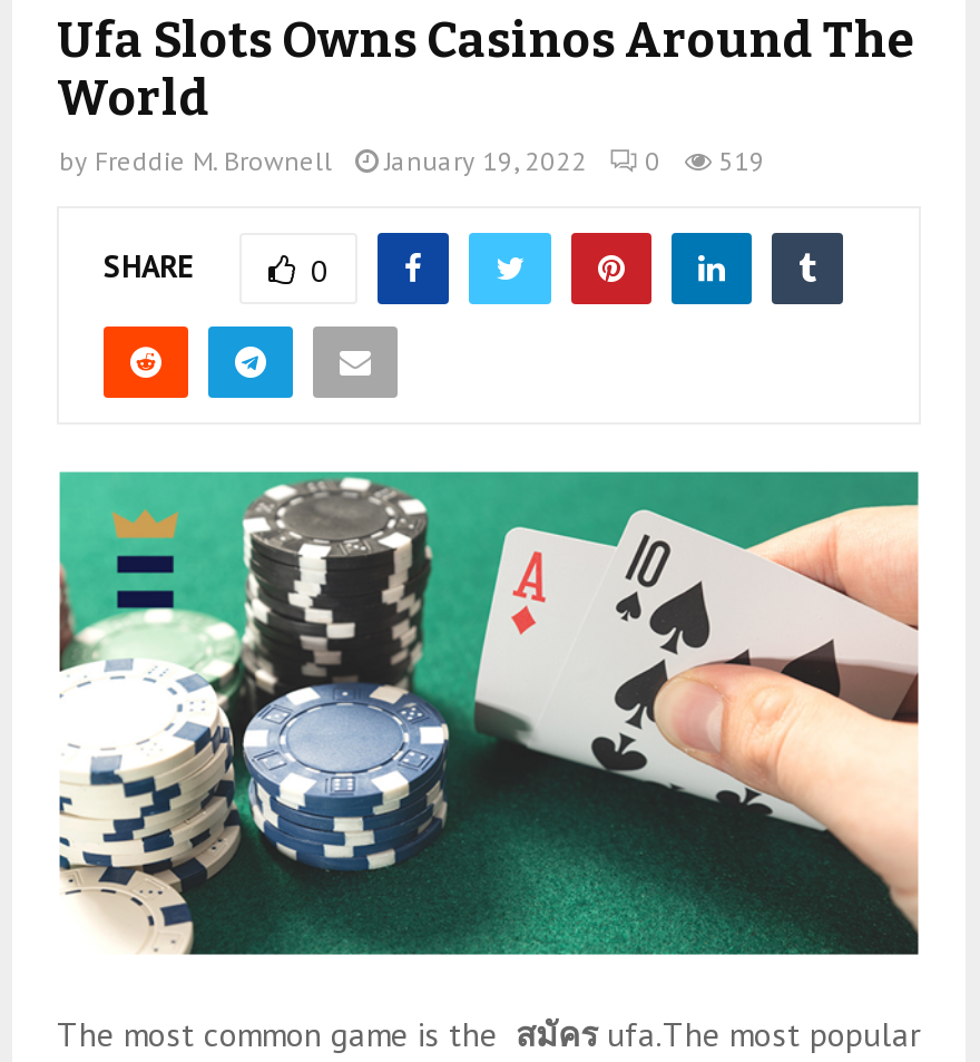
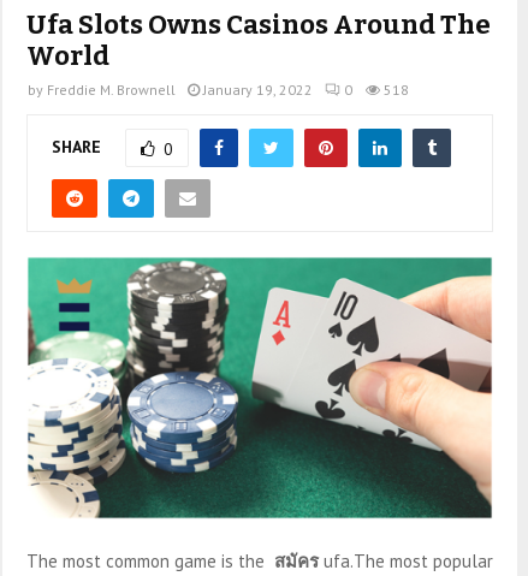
[59,144,765,177] by Freddie M. Brownell January 19, 2022 0 519 -> [28,81,409,99] by Freddie M. Brownell January 19, 2022 0 518

